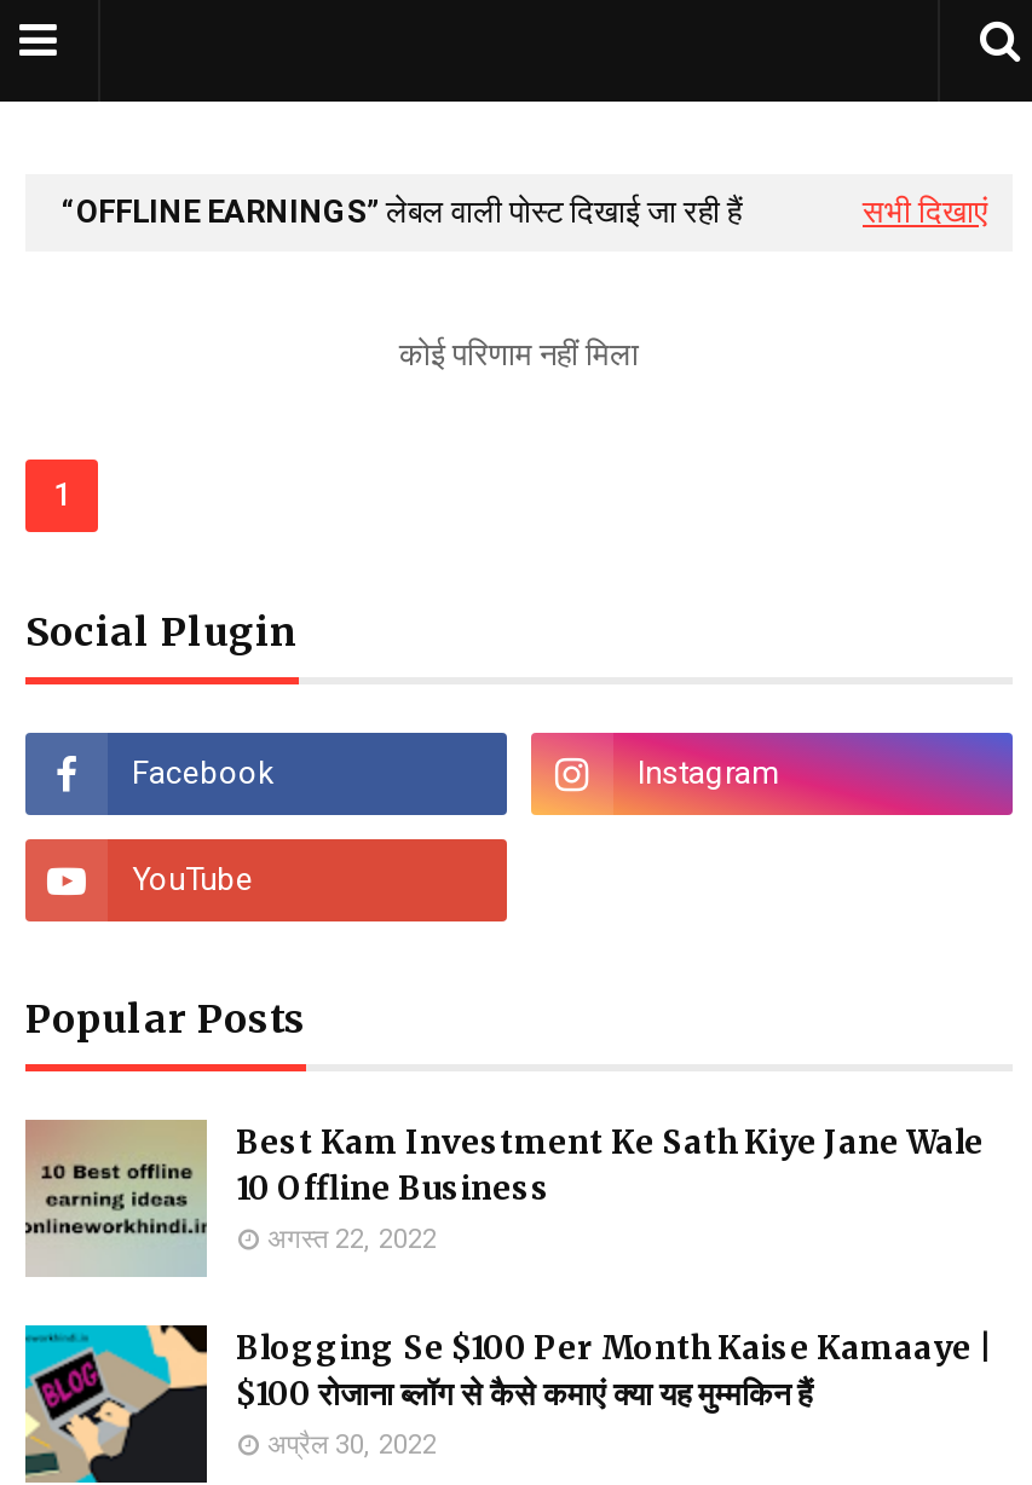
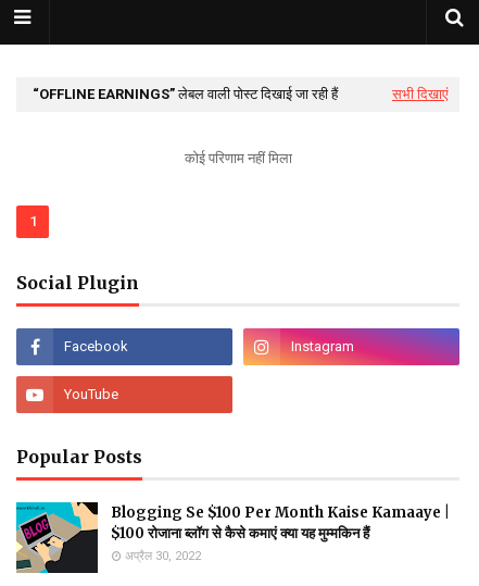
[23,1117,984,1277] [image] | Best Kam Investment Ke Sath Kiye Jane Wale | 10 Offline Business | अगस्त 22, 2022 -> none

